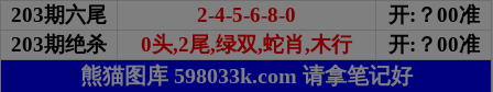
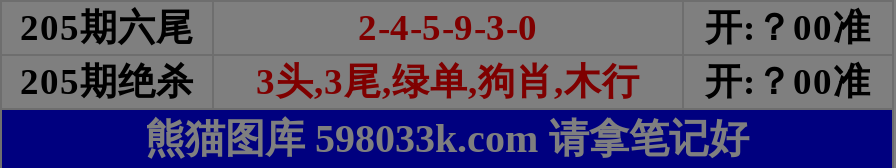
[11,4,107,27] 203期六尾 -> [20,7,194,49] 205期六尾
[197,4,296,27] 2-4-5-6-8-0 -> [358,7,538,49] 2-4-5-9-3-0
[11,33,107,56] 203期绝杀 -> [20,61,194,103] 205期绝杀
[141,33,352,56] 0头,2尾,绿双,蛇肖,木行 -> [256,61,640,103] 3头,3尾,绿单,狗肖,木行

